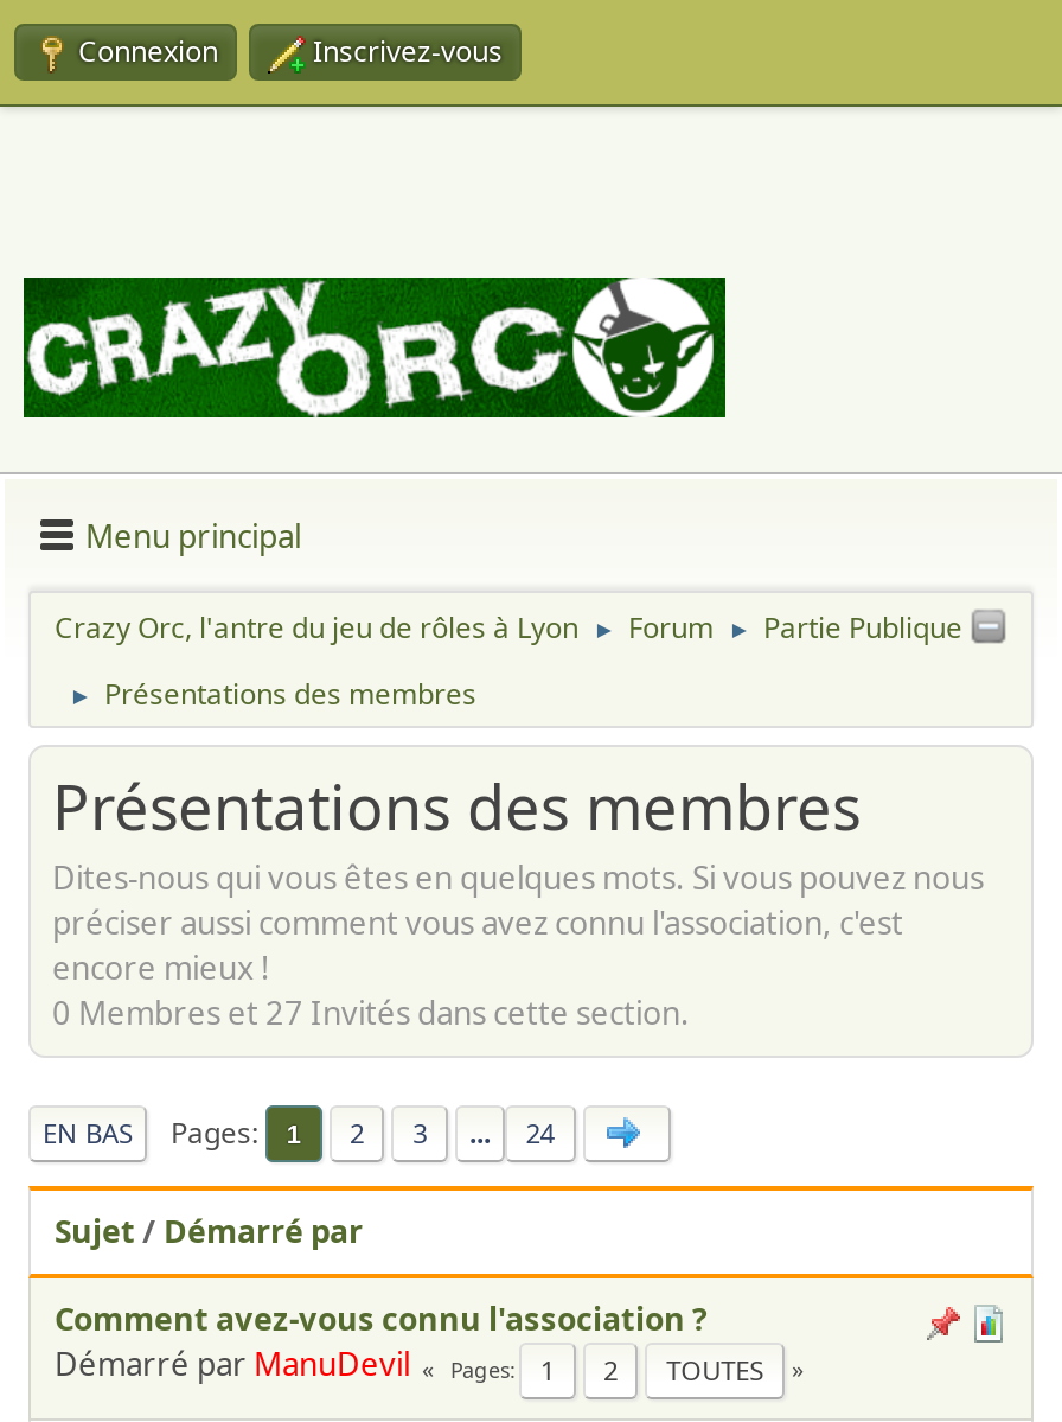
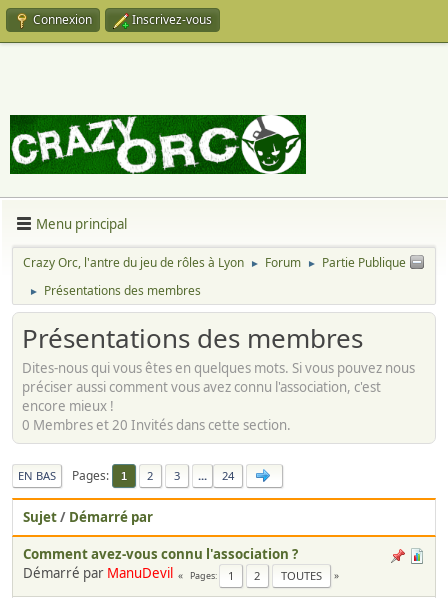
[52,991,690,1033] 0 Membres et 27 Invités dans cette section. -> [22,416,291,434] 0 Membres et 20 Invités dans cette section.

